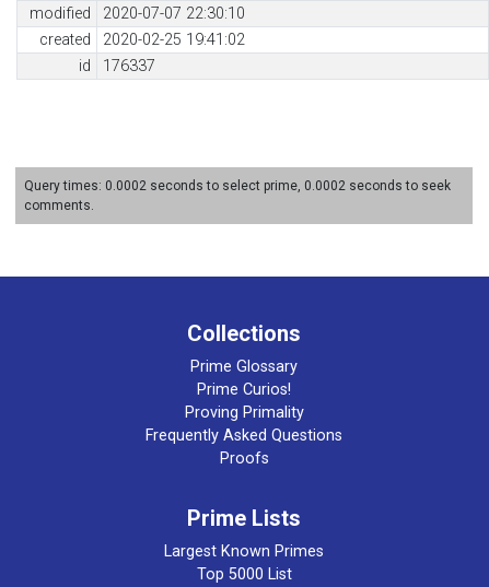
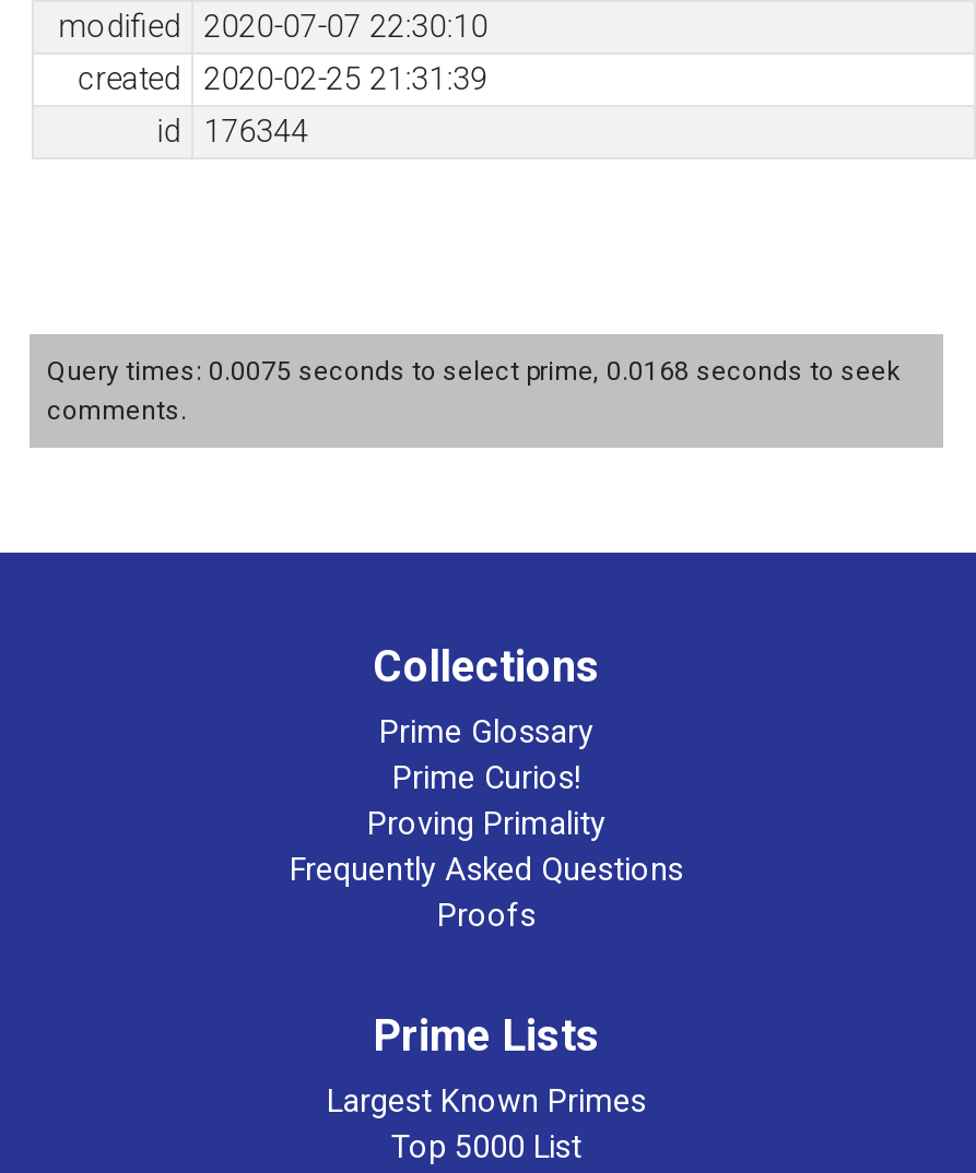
[40,31,245,49] created 2020-02-25 19:41:02 -> [78,61,488,98] created 2020-02-25 21:31:39
[79,57,155,75] id 176337 -> [157,114,309,151] id 176344
[24,178,451,193] Query times: 0.0002 seconds to select prime, 0.0002 seconds to seek -> [47,356,899,387] Query times: 0.0075 seconds to select prime, 0.0168 seconds to seek

